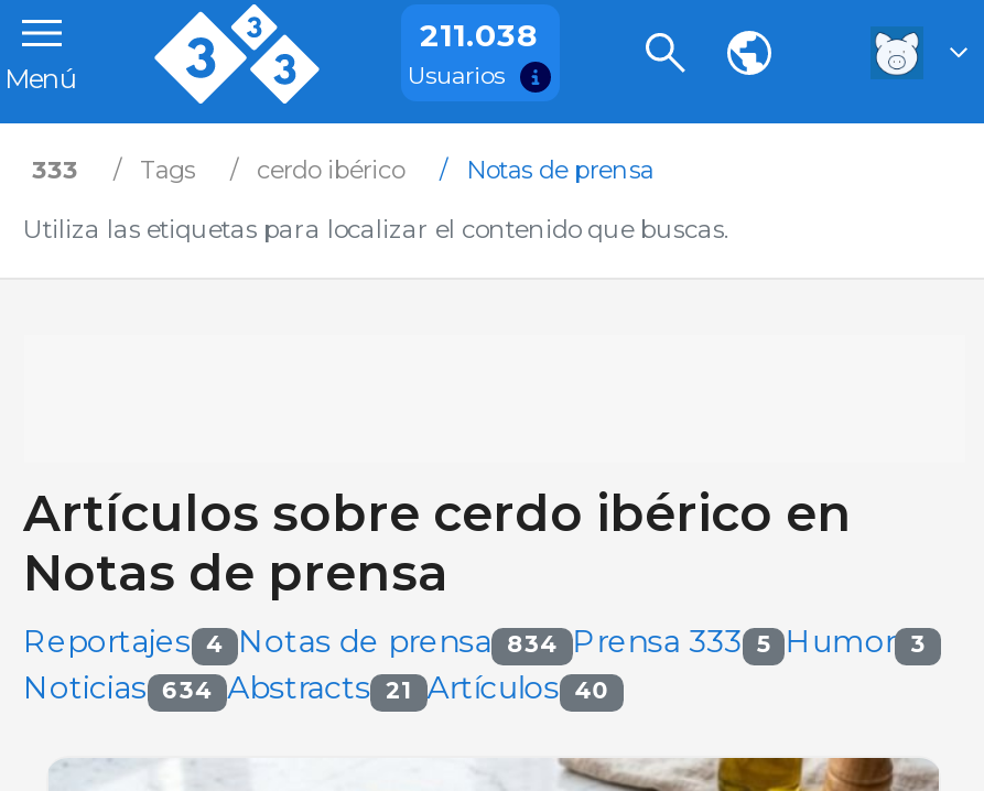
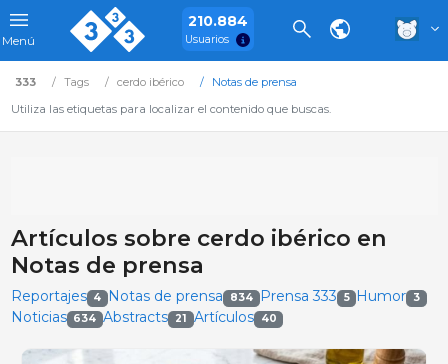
[420,14,539,54] 211.038 -> [187,11,247,29] 210.884

